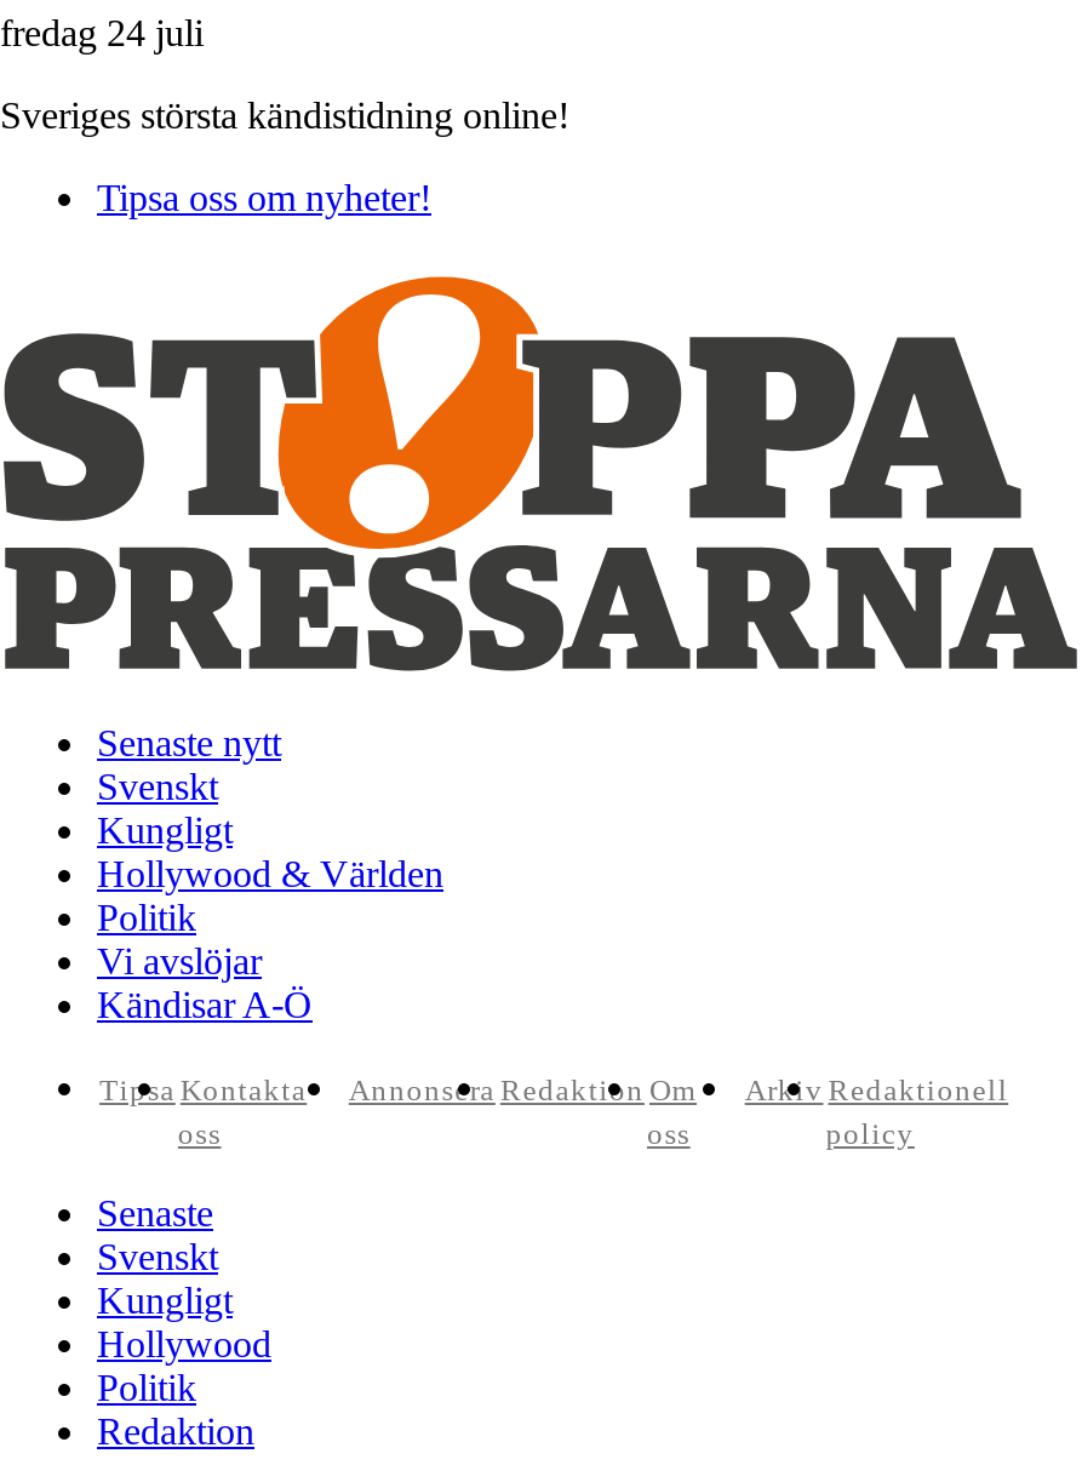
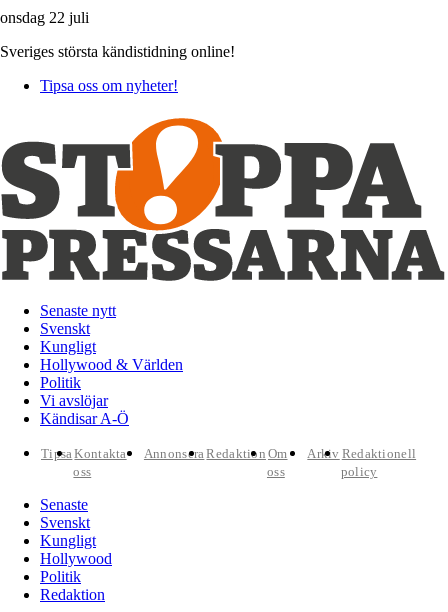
[0,12,204,53] fredag 24 juli -> [0,9,89,26] onsdag 22 juli

